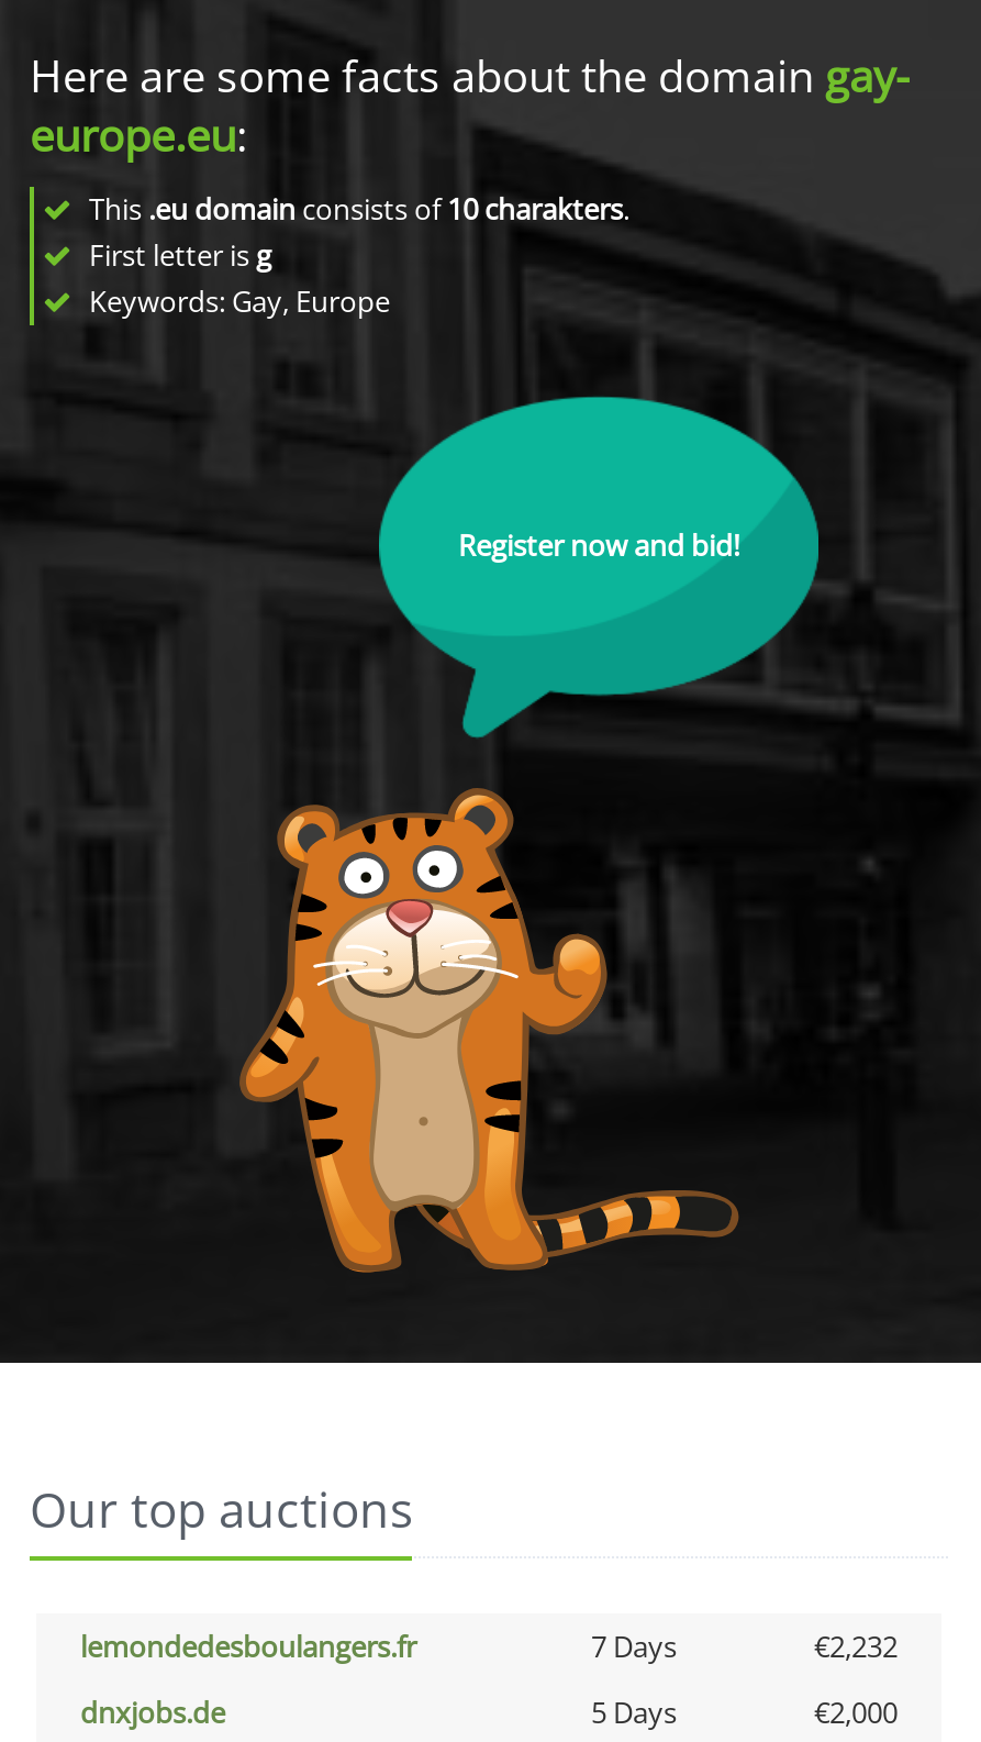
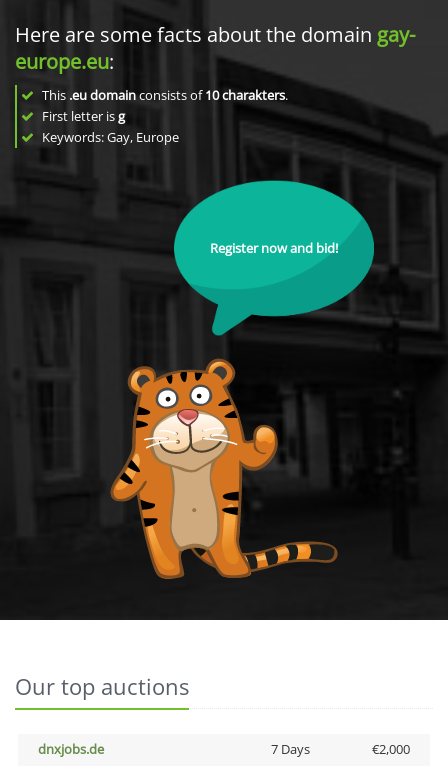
[80,1627,898,1666] lemondedesboulangers.fr | 7 Days | €2,232 -> none
[591,1693,677,1732] 5 Days -> [270,740,309,758] 7 Days

